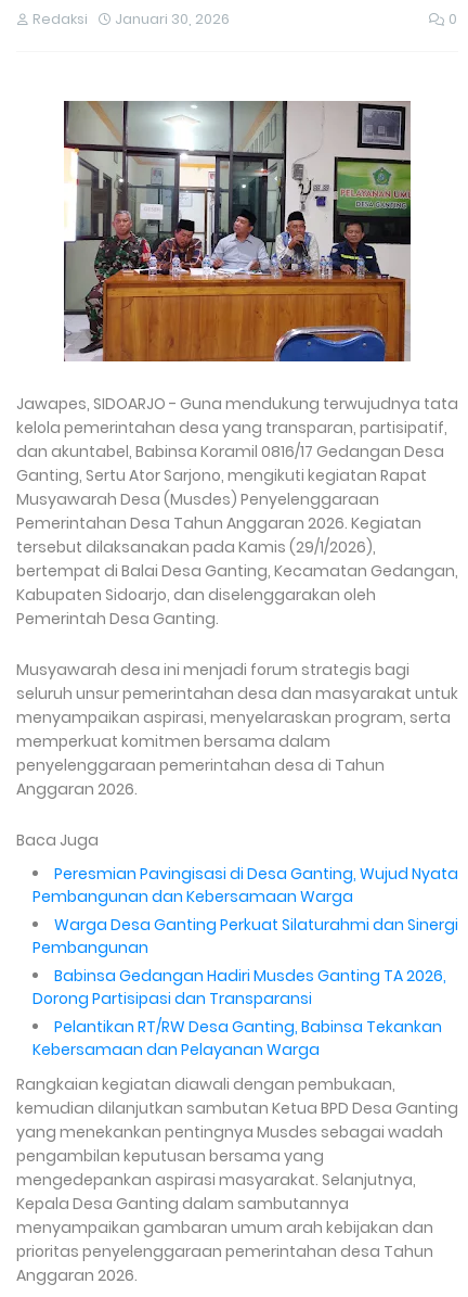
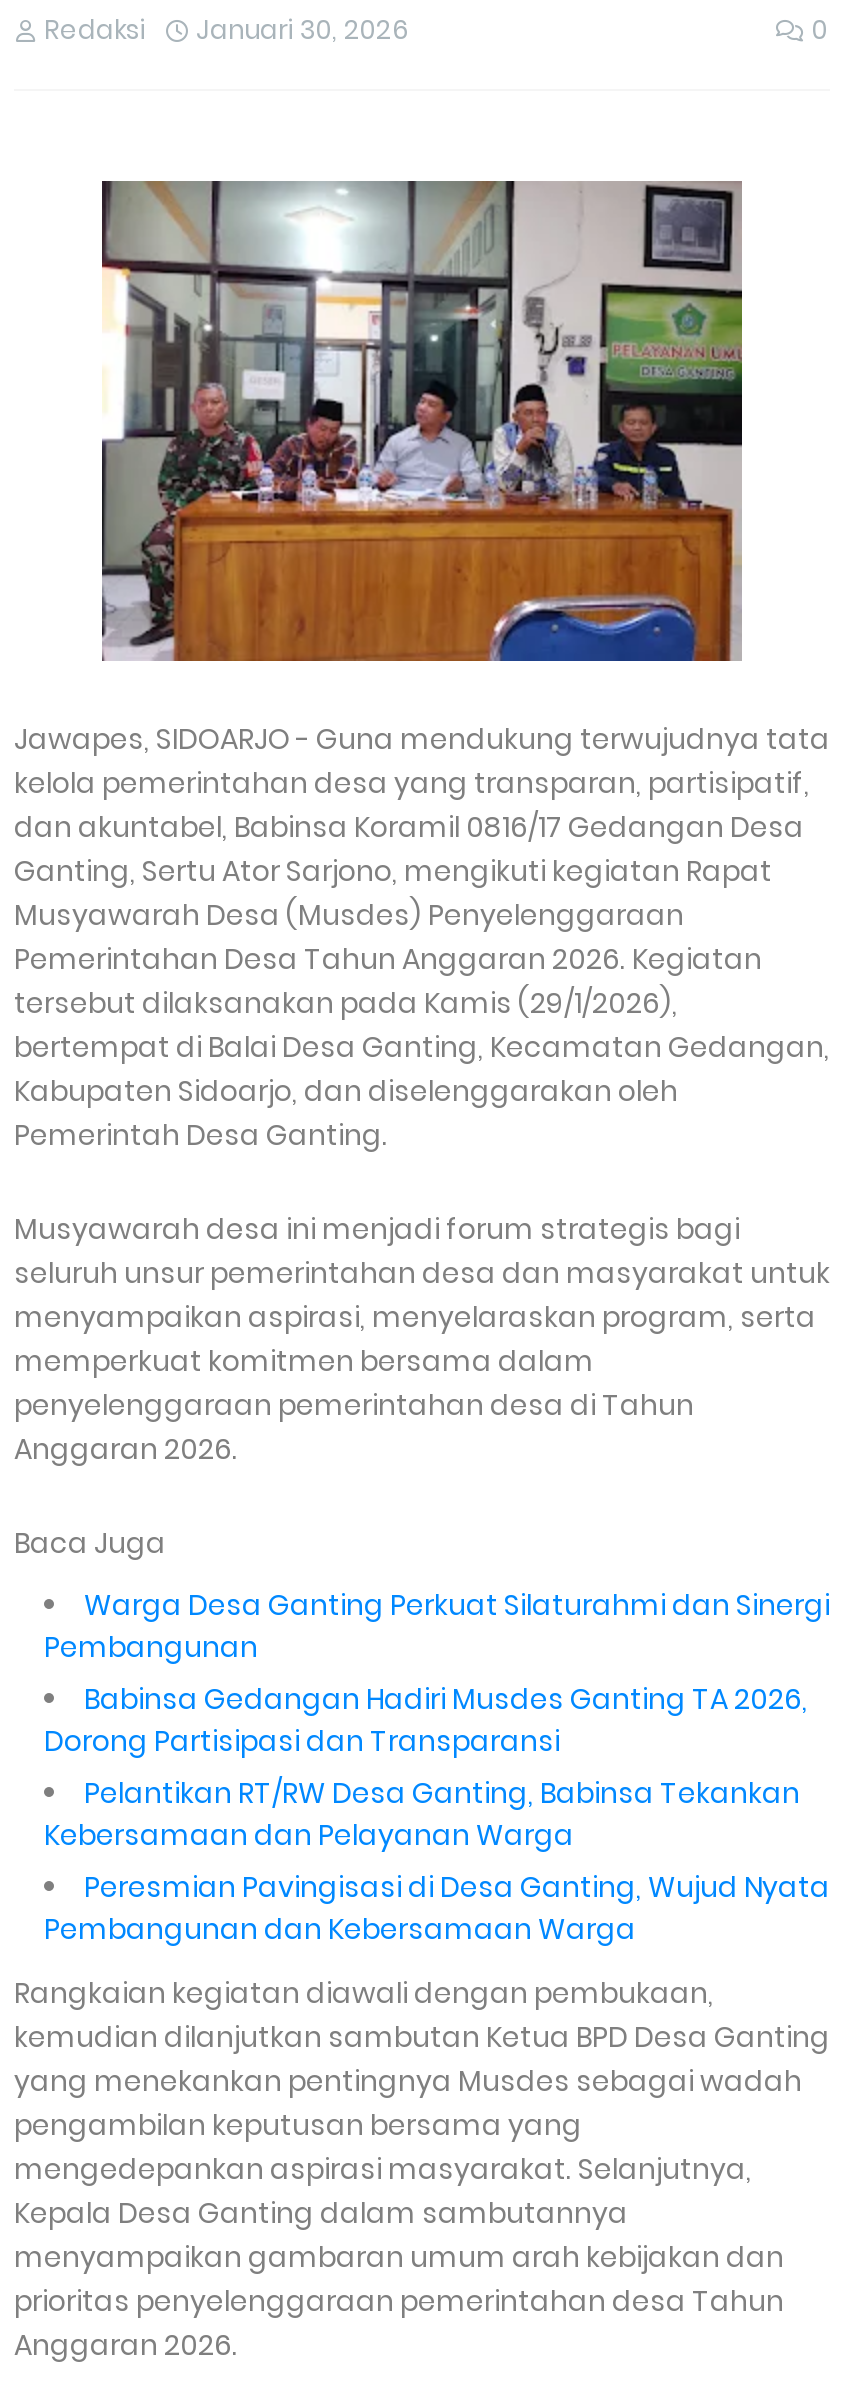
moved [32,863,458,908] -> [44,1868,830,1950]: Peresmian Pavingisasi di Desa Ganting, Wujud Nyata | Pembangunan dan Kebersamaan Warga
moved [32,914,458,1061] -> [44,1586,830,1856]: Warga Desa Ganting Perkuat Silaturahmi dan Sinergi | Pembangunan | Babinsa Gedangan Hadiri Musdes Ganting TA 2026, | Dorong Partisipasi dan Transparansi | Pelantikan RT/RW Desa Ganting, Babinsa Tekankan | Kebersamaan dan Pelayanan Warga

